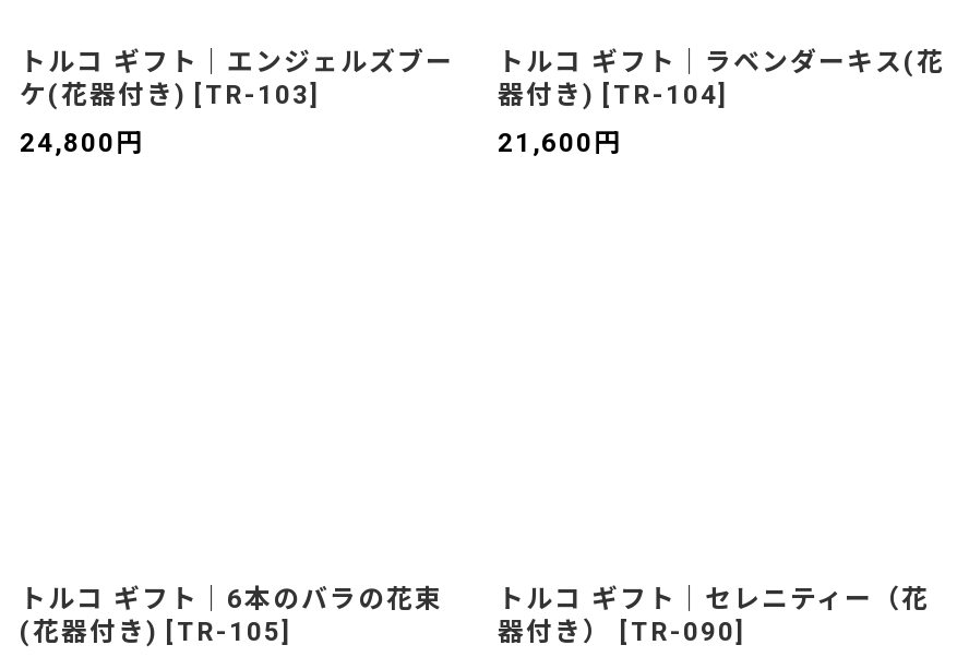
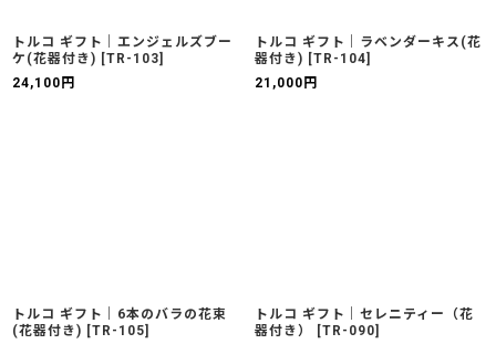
[20,128,144,158] 24,800円 -> [12,75,75,91] 24,100円
[498,128,622,158] 21,600円 -> [255,75,318,91] 21,000円

